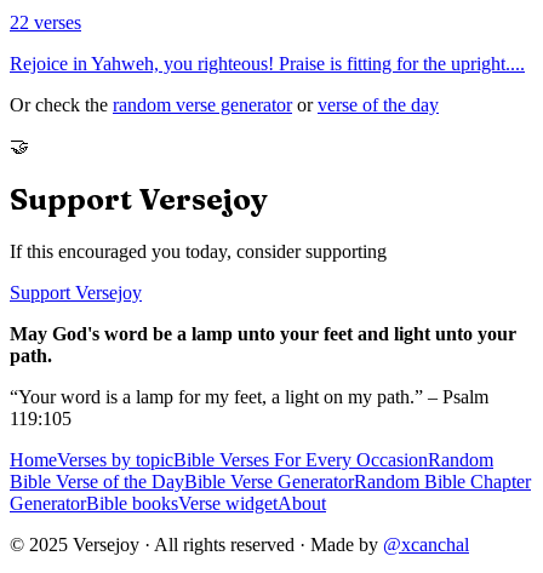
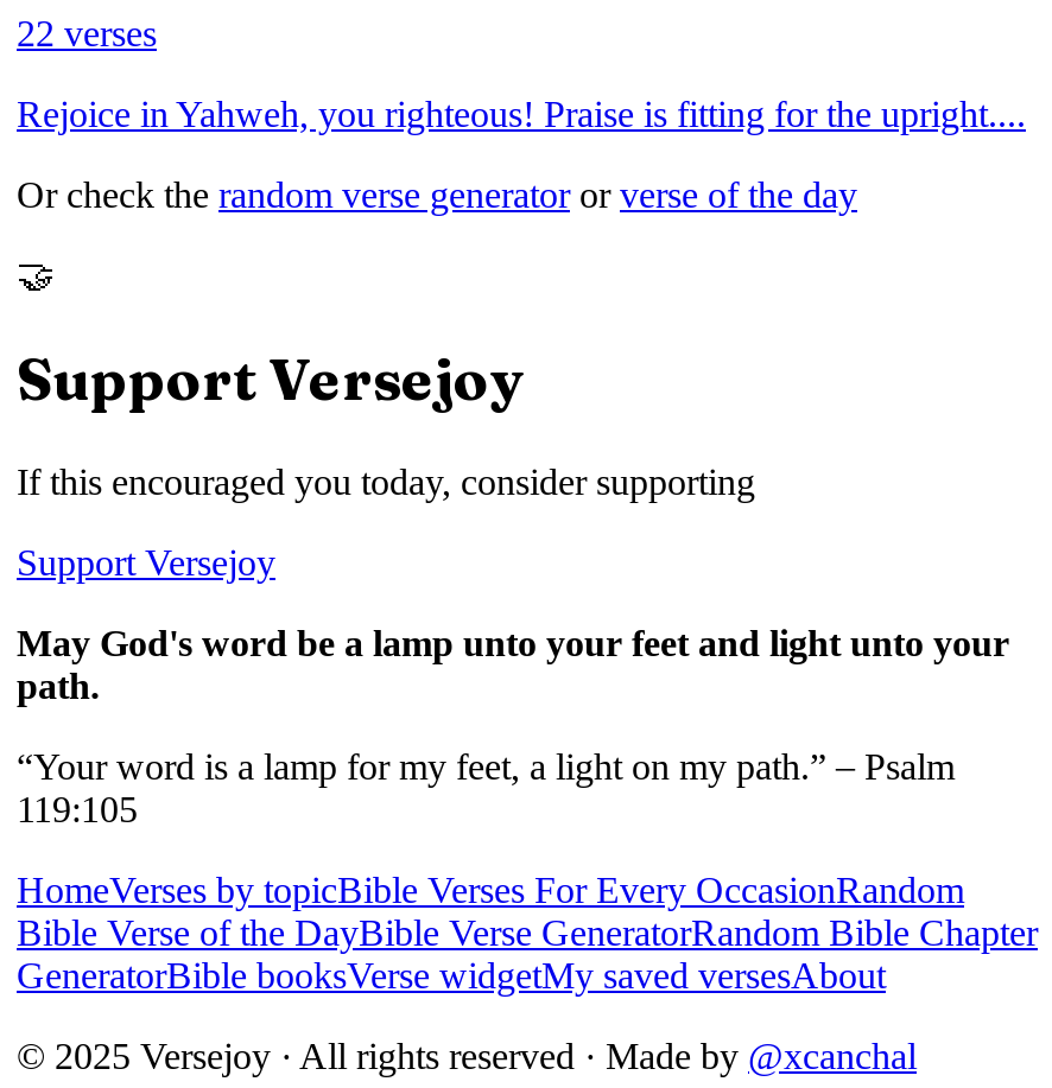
[10,493,326,514] GeneratorBible booksVerse widgetAbout -> [17,955,886,995] GeneratorBible booksVerse widgetMy saved versesAbout

